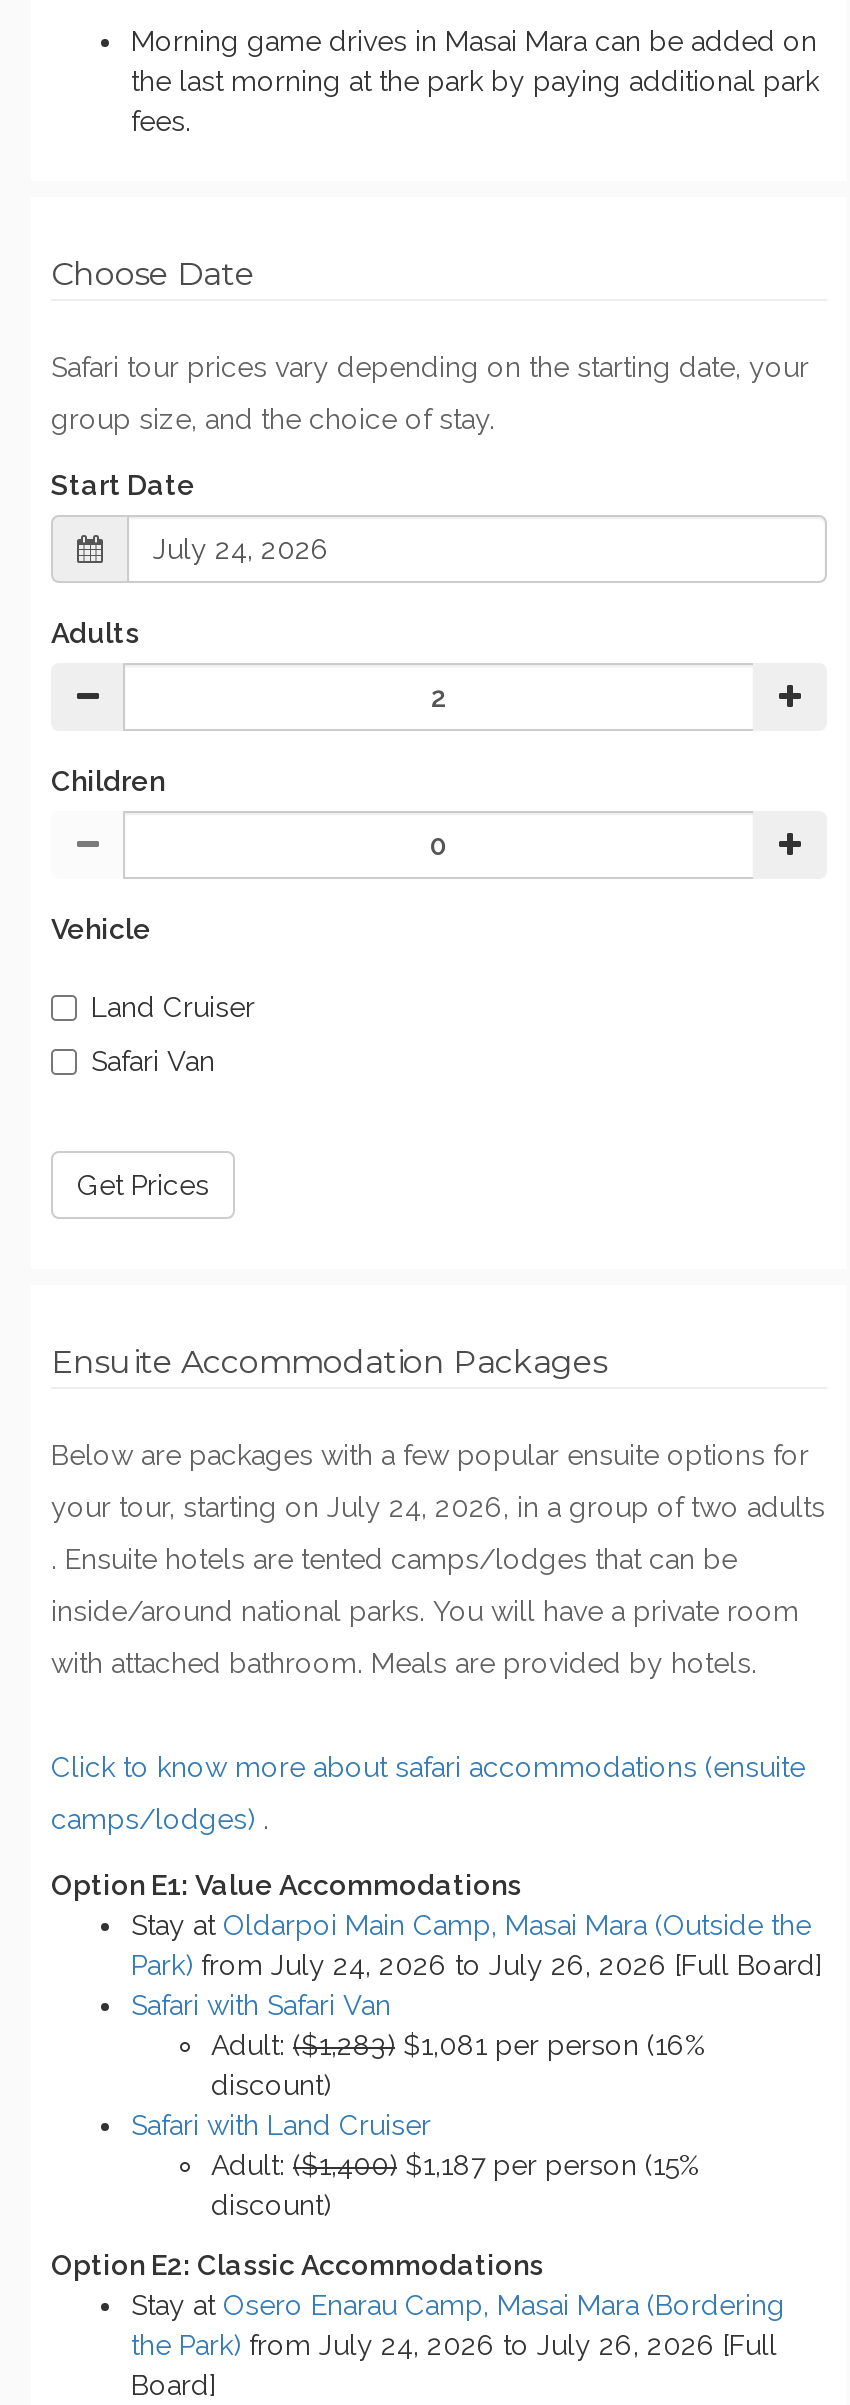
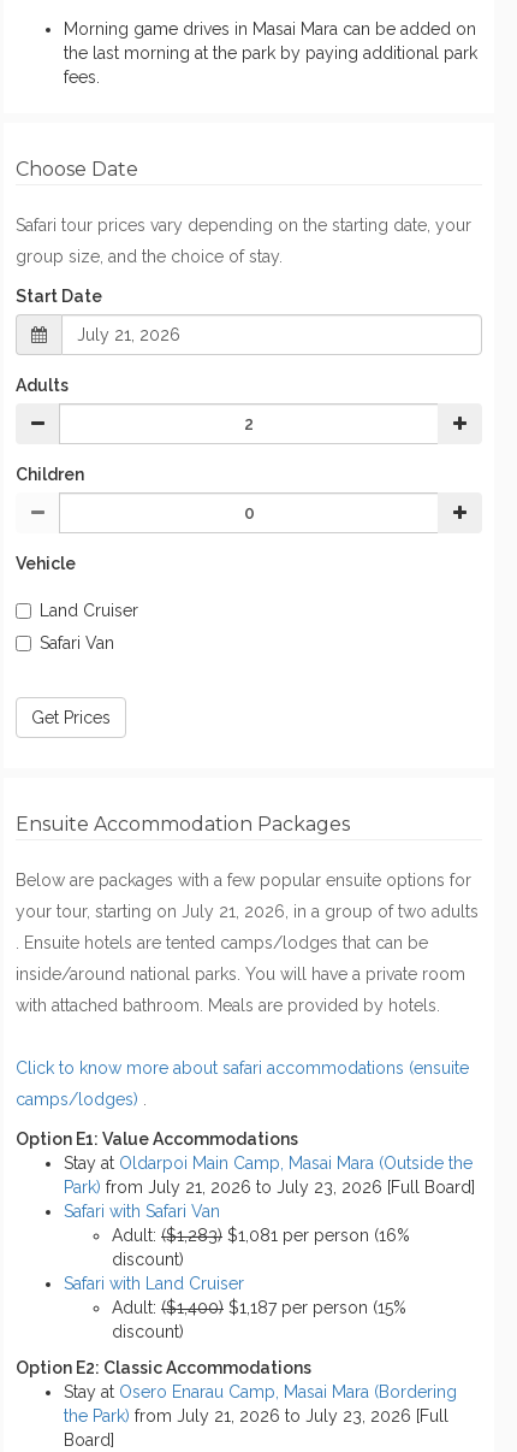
[51,1491,825,1523] your tour, starting on July 24, 2026, in a group of two adults -> [16,902,479,921] your tour, starting on July 21, 2026, in a group of two adults
[131,1949,821,1981] Park) from July 24, 2026 to July 26, 2026 [Full Board] -> [64,1177,475,1197] Park) from July 21, 2026 to July 23, 2026 [Full Board]
[131,2329,777,2361] the Park) from July 24, 2026 to July 26, 2026 [Full -> [64,1406,448,1425] the Park) from July 21, 2026 to July 23, 2026 [Full

